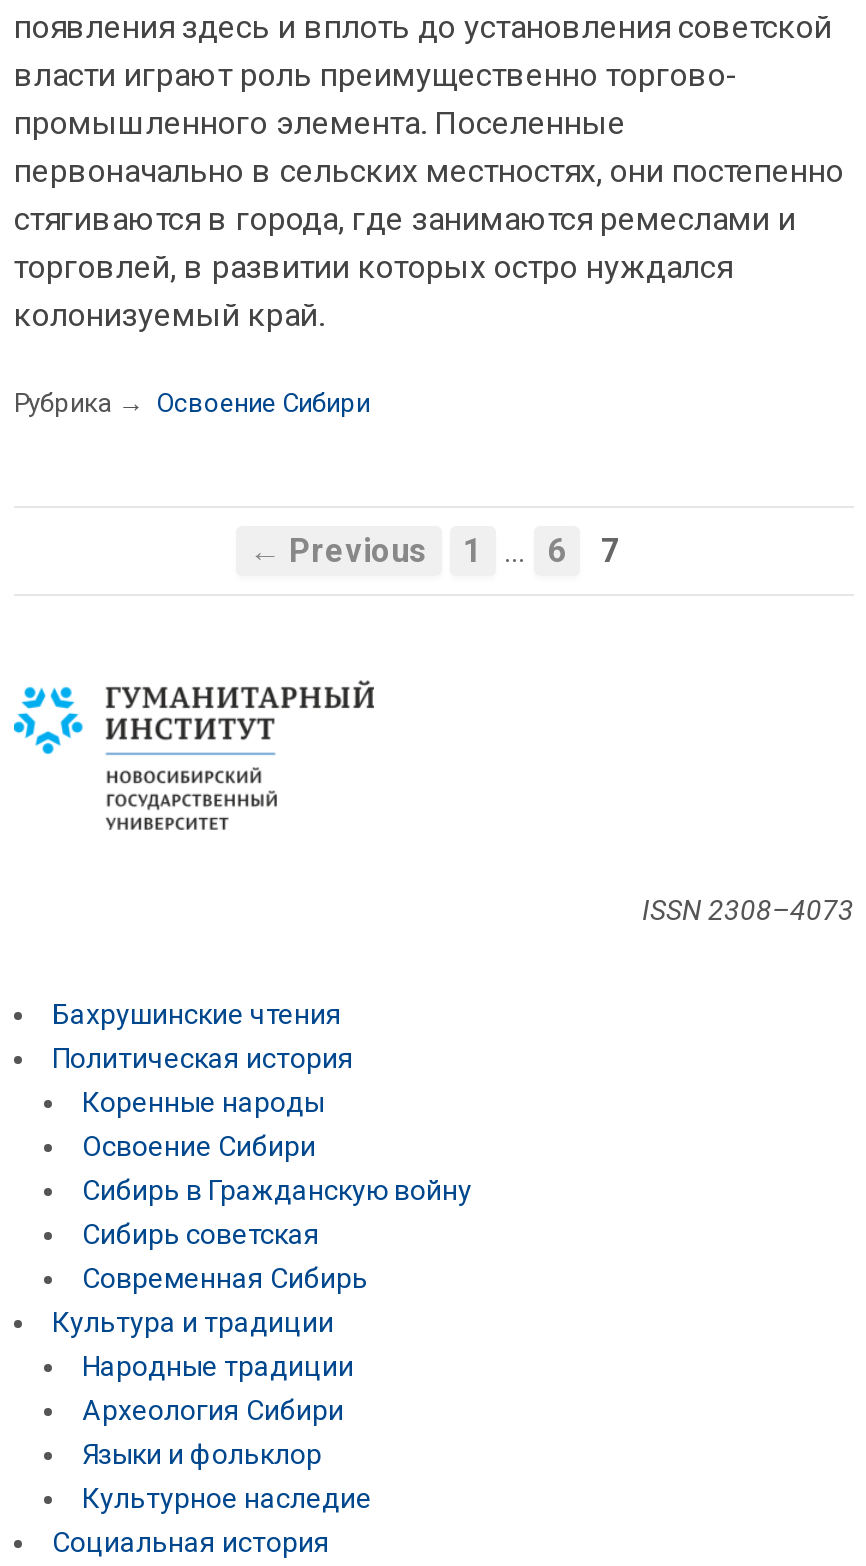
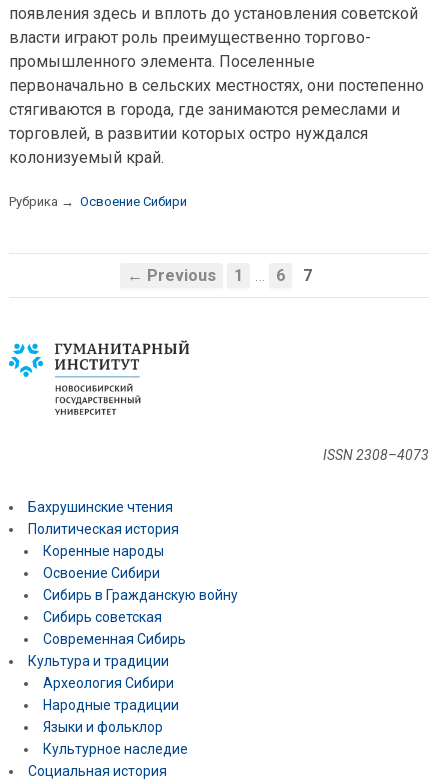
moved [82,1349,354,1381] -> [43,696,179,712]: Народные традиции
moved [82,1393,344,1425] -> [43,674,174,690]: Археология Сибири

